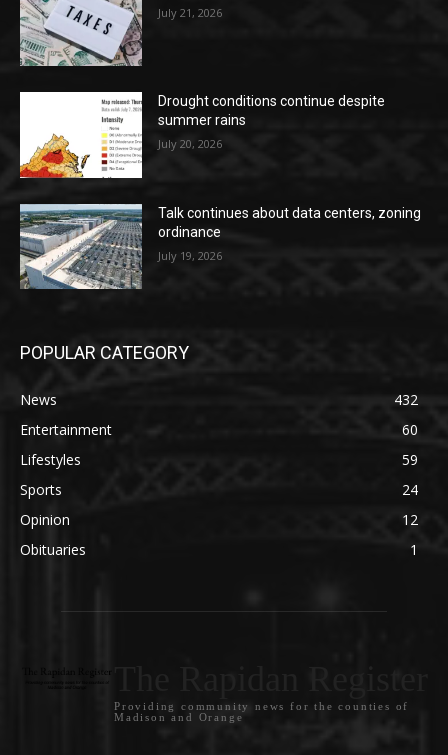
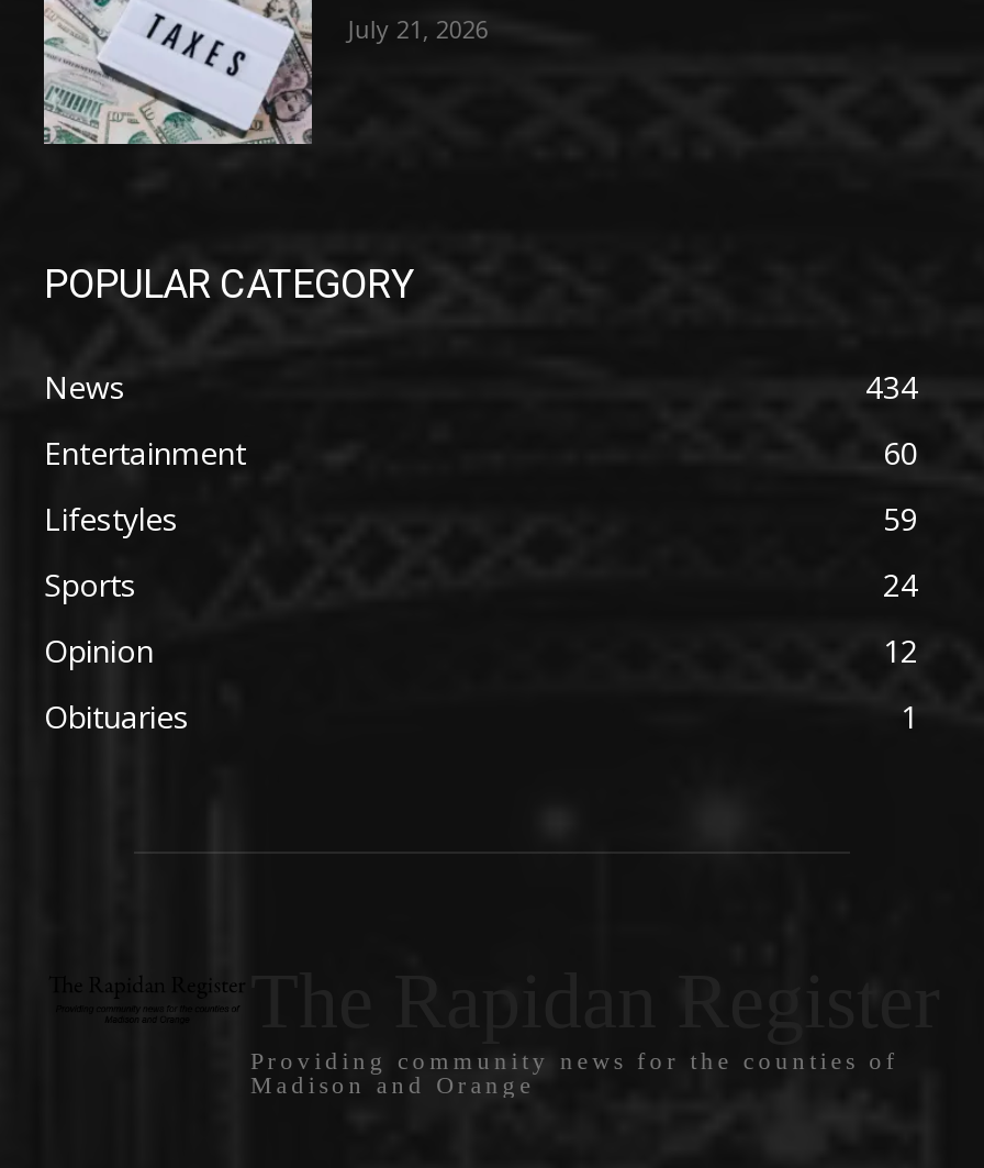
[19,91,385,179] [image] | Drought conditions continue despite | summer rains | July 20, 2026 -> none
[19,203,421,290] [image] | Talk continues about data centers, zoning | ordinance | July 19, 2026 -> none
[394,390,418,409] 432 -> [865,367,918,408] 434

